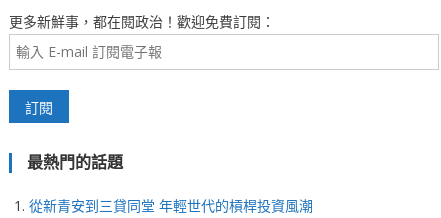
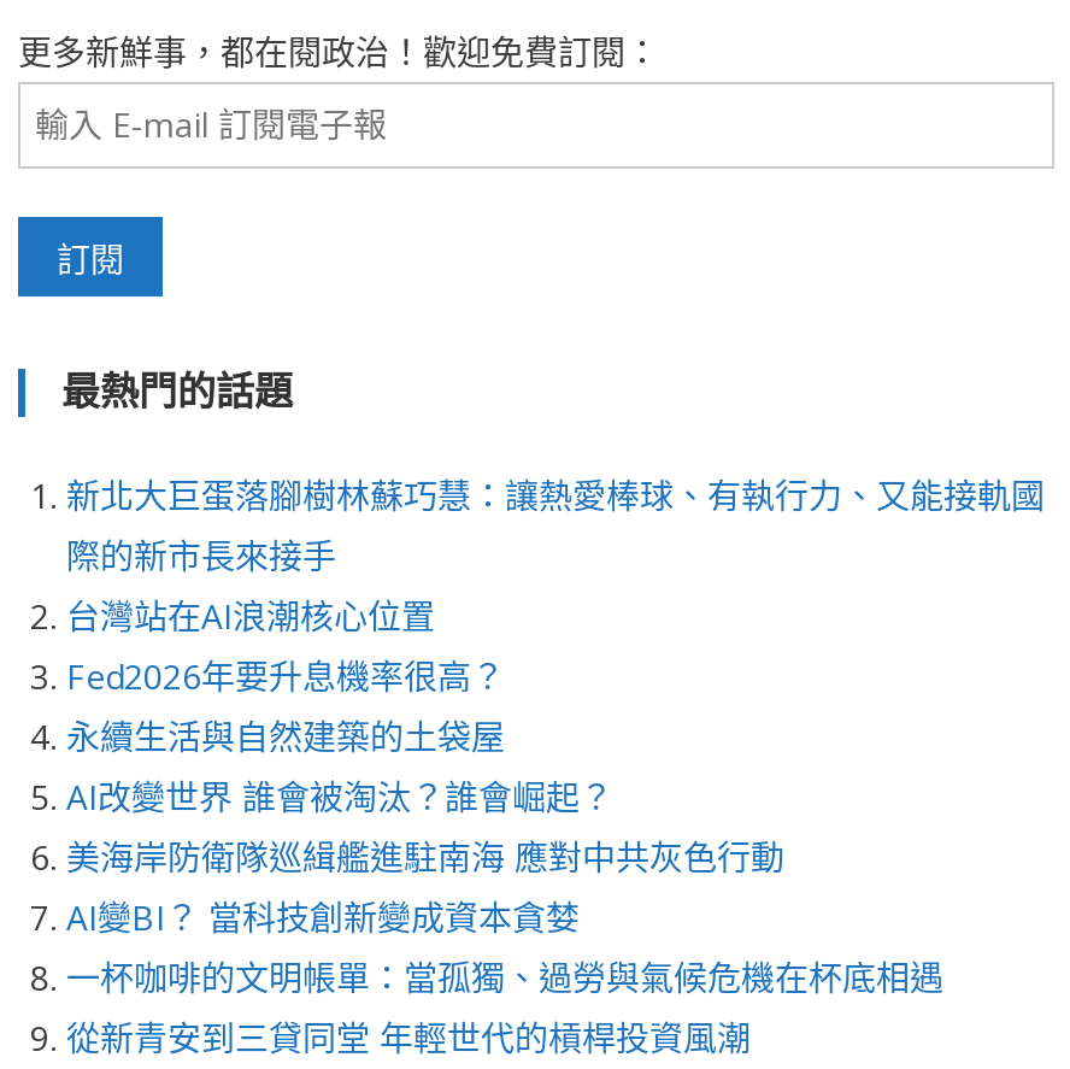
none -> [66,472,1045,1000] 新北大巨蛋落腳樹林蘇巧慧：讓熱愛棒球、有執行力、又能接軌國 | 際的新市長來接手 | 台灣站在AI浪潮核心位置 | Fed2026年要升息機率很高？ | 永續生活與自然建築的土袋屋 | AI改變世界 誰會被淘汰？誰會崛起？ | 美海岸防衛隊巡緝艦進駐南海 應對中共灰色行動 | AI變BI？ 當科技創新變成資本貪婪 | 一杯咖啡的文明帳單：當孤獨、過勞與氣候危機在杯底相遇

